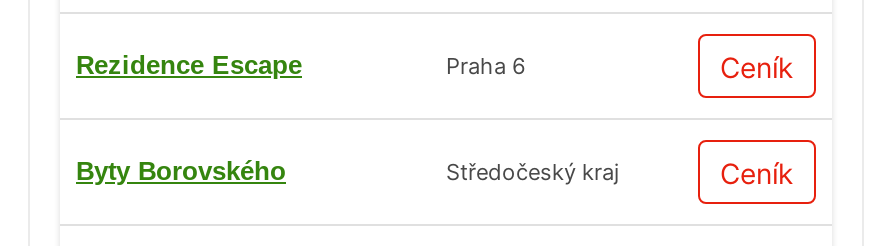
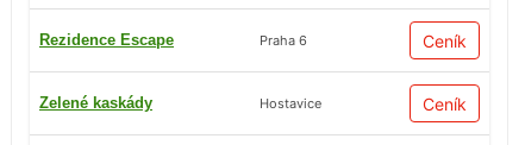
[76,156,620,186] Byty Borovského | Středočeský kraj -> [39,94,321,112] Zelené kaskády | Hostavice

